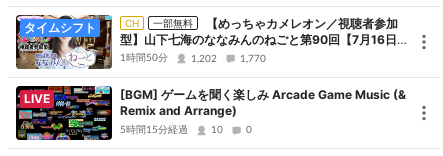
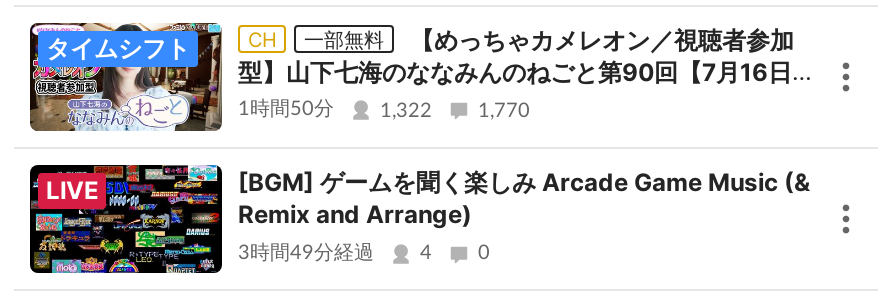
[191,53,217,63] 1,202 -> [380,100,432,120] 1,322
[120,125,188,135] 5時間15分経過 -> [238,242,374,262] 3時間49分経過
[211,125,223,135] 10 -> [420,243,432,263] 4

